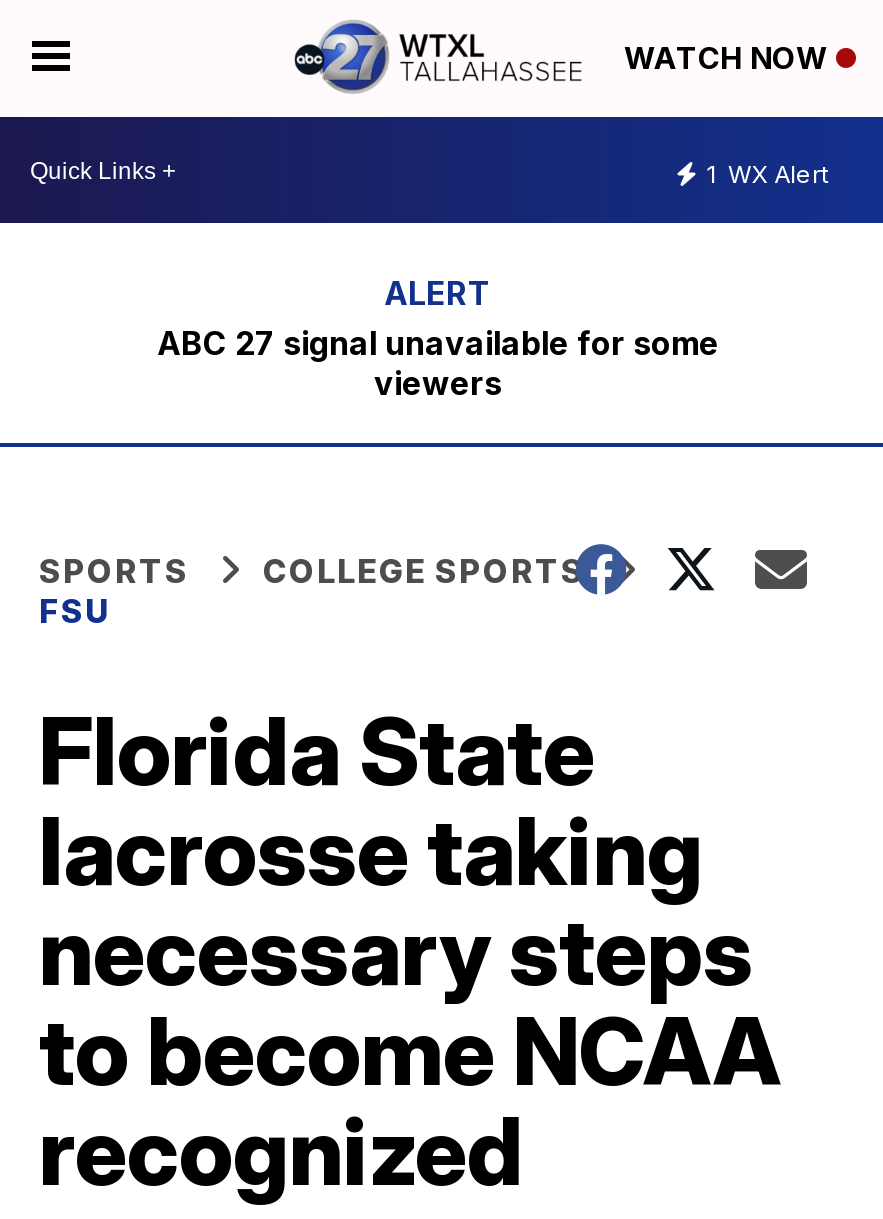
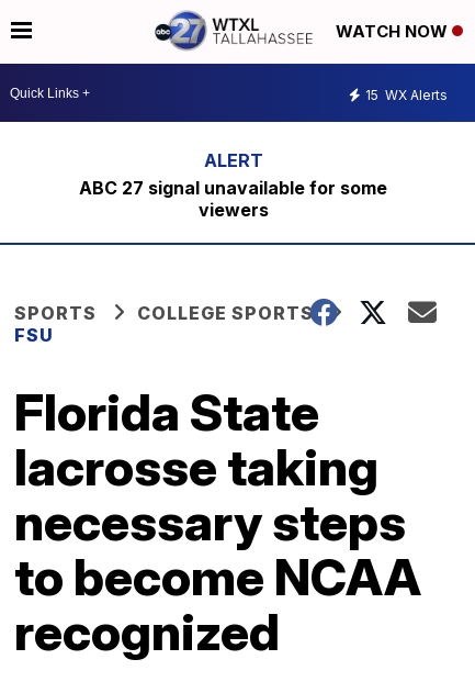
[706,158,828,188] 1 WX Alert -> [365,86,448,103] 15 WX Alerts

